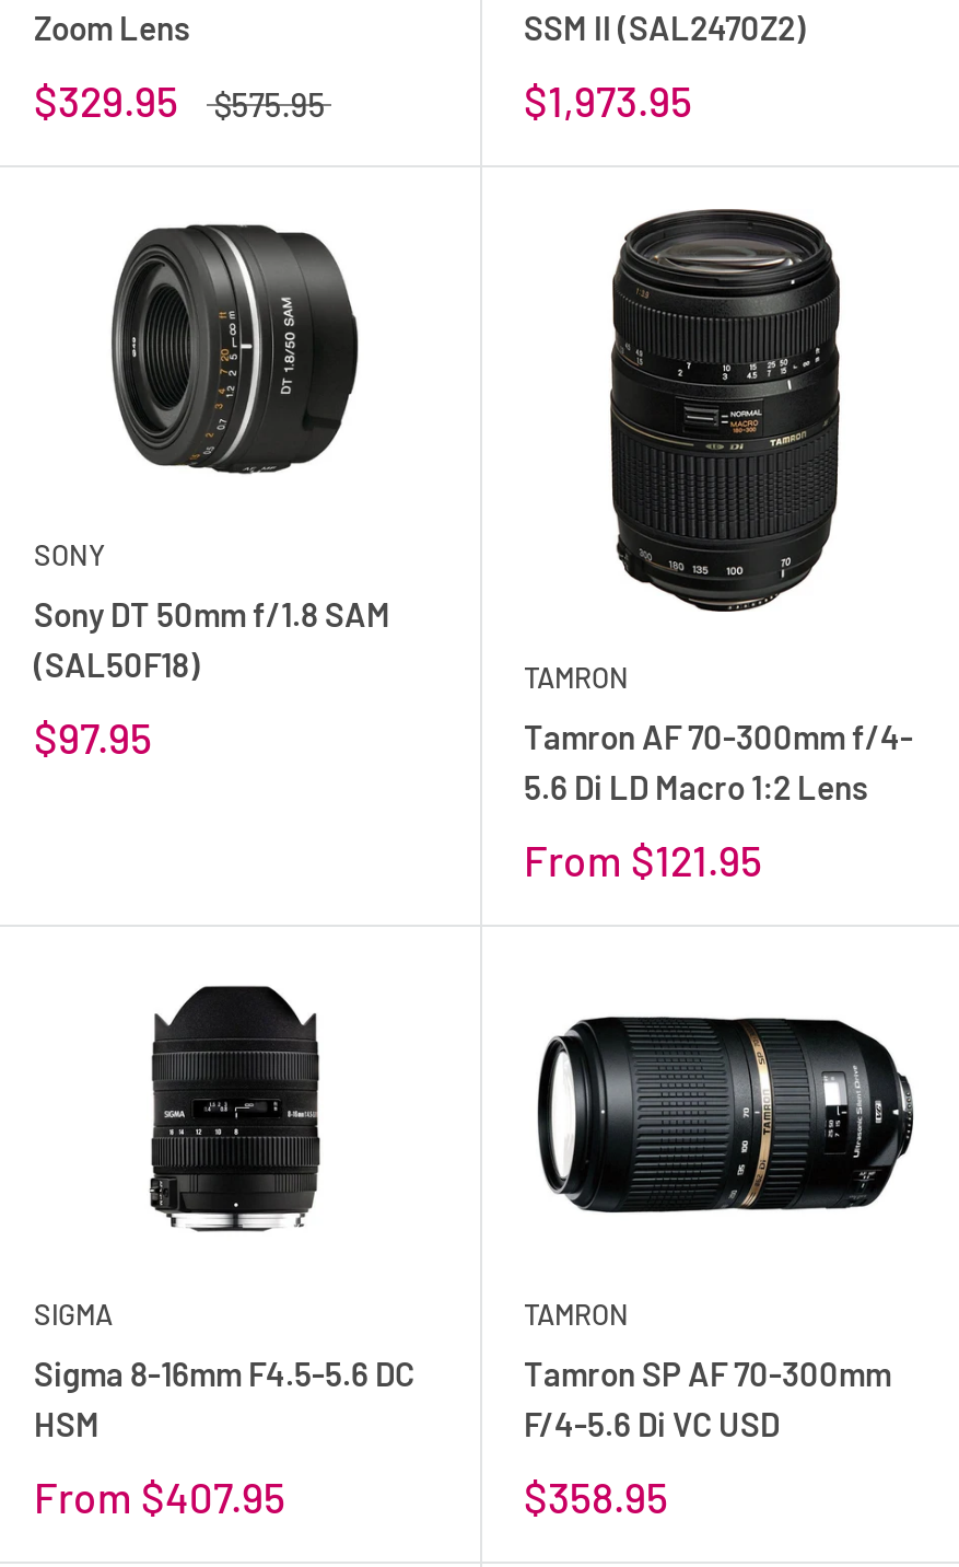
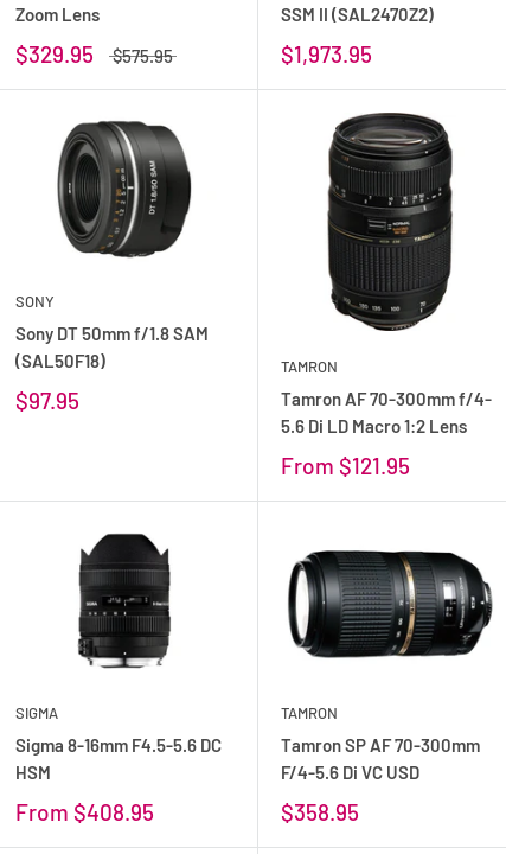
[34,1472,285,1522] From $407.95 -> [15,798,154,825] From $408.95

